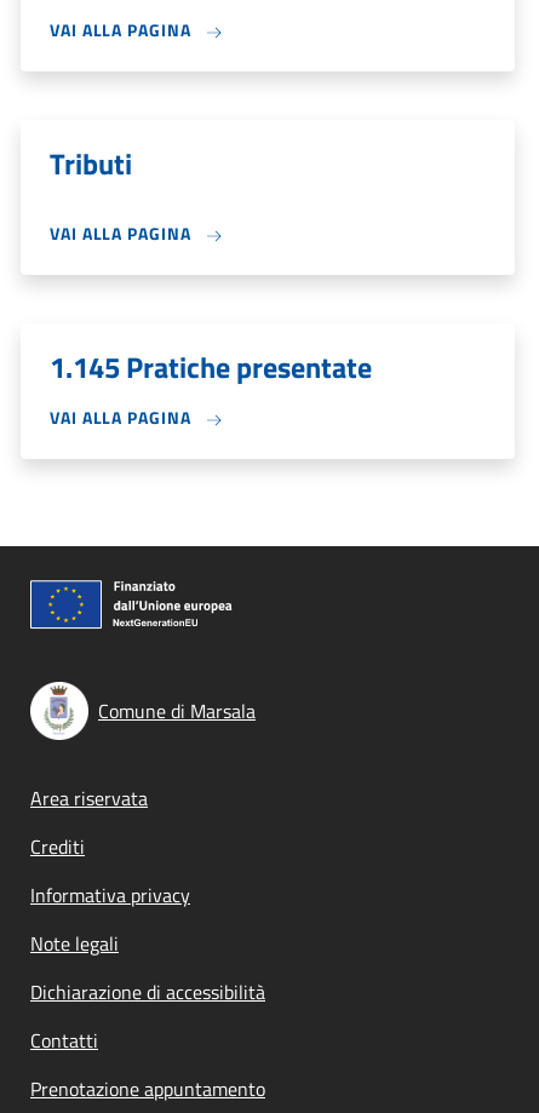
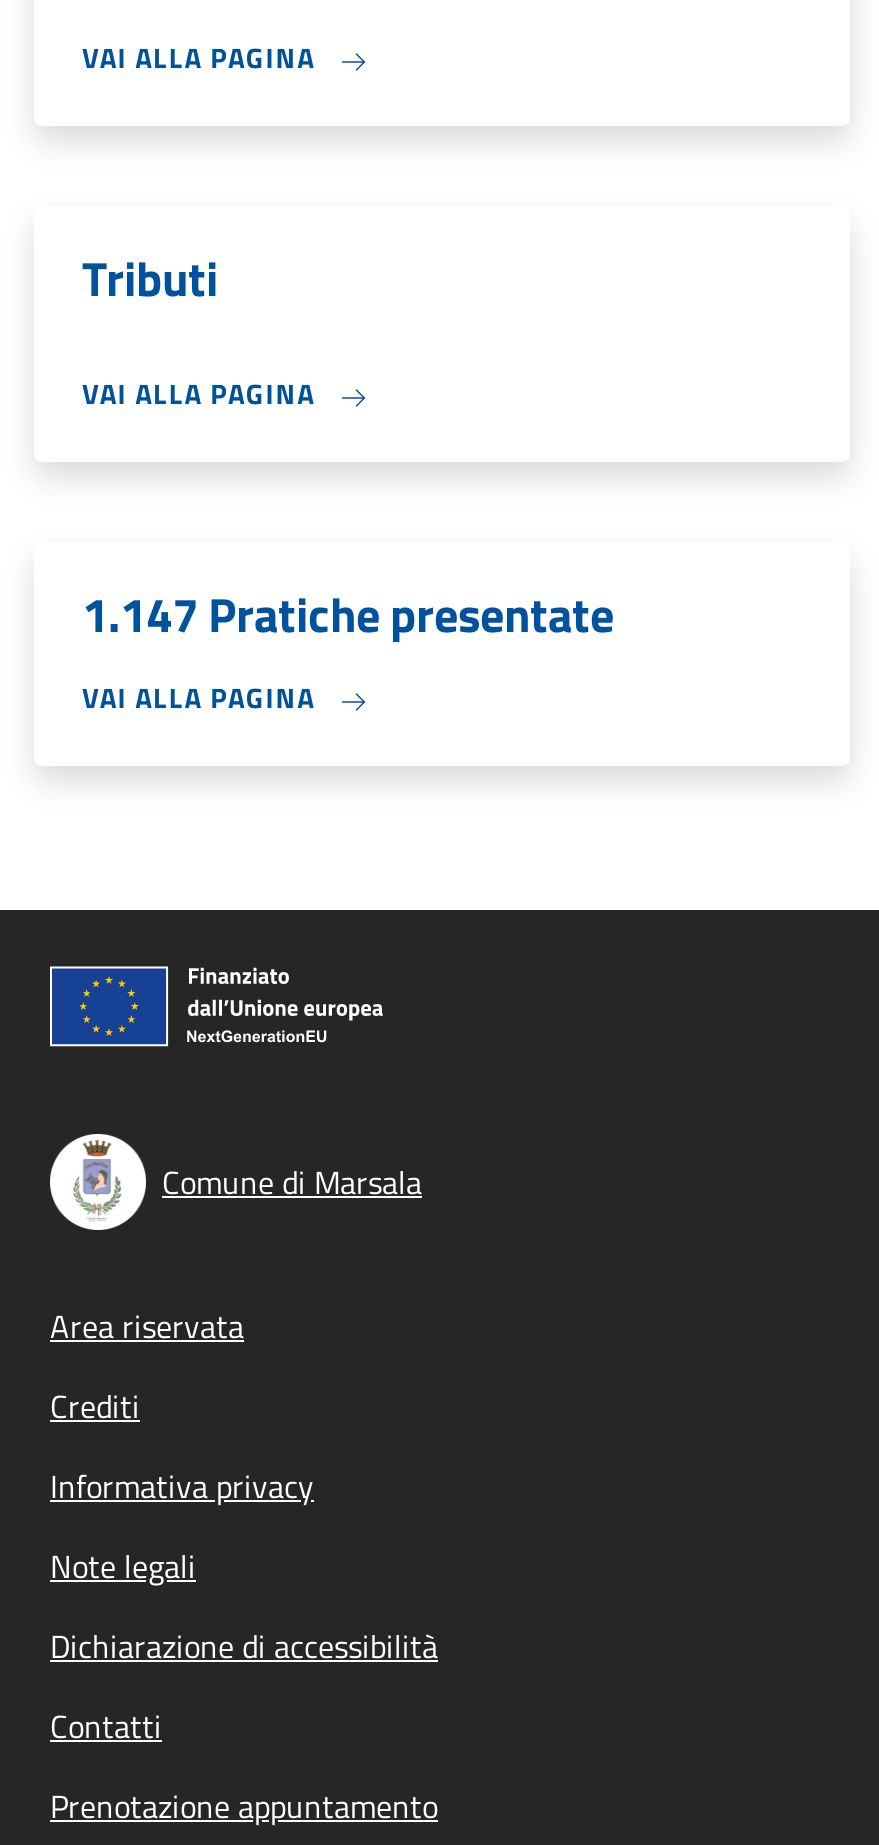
[50,345,372,389] 1.145 Pratiche presentate -> [82,578,614,650] 1.147 Pratiche presentate

